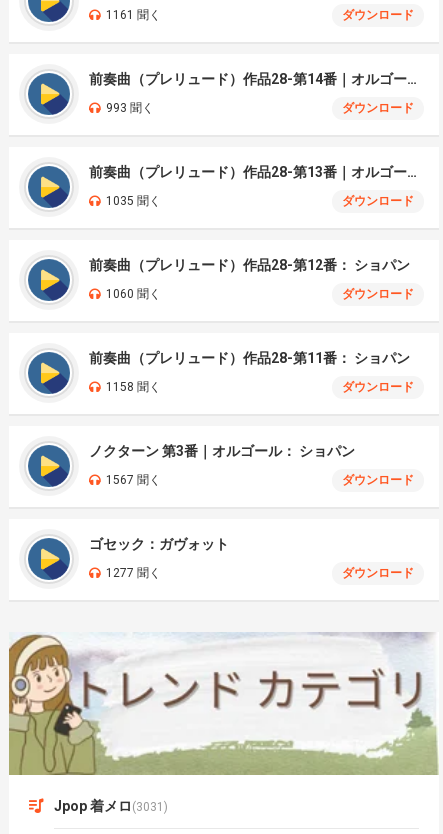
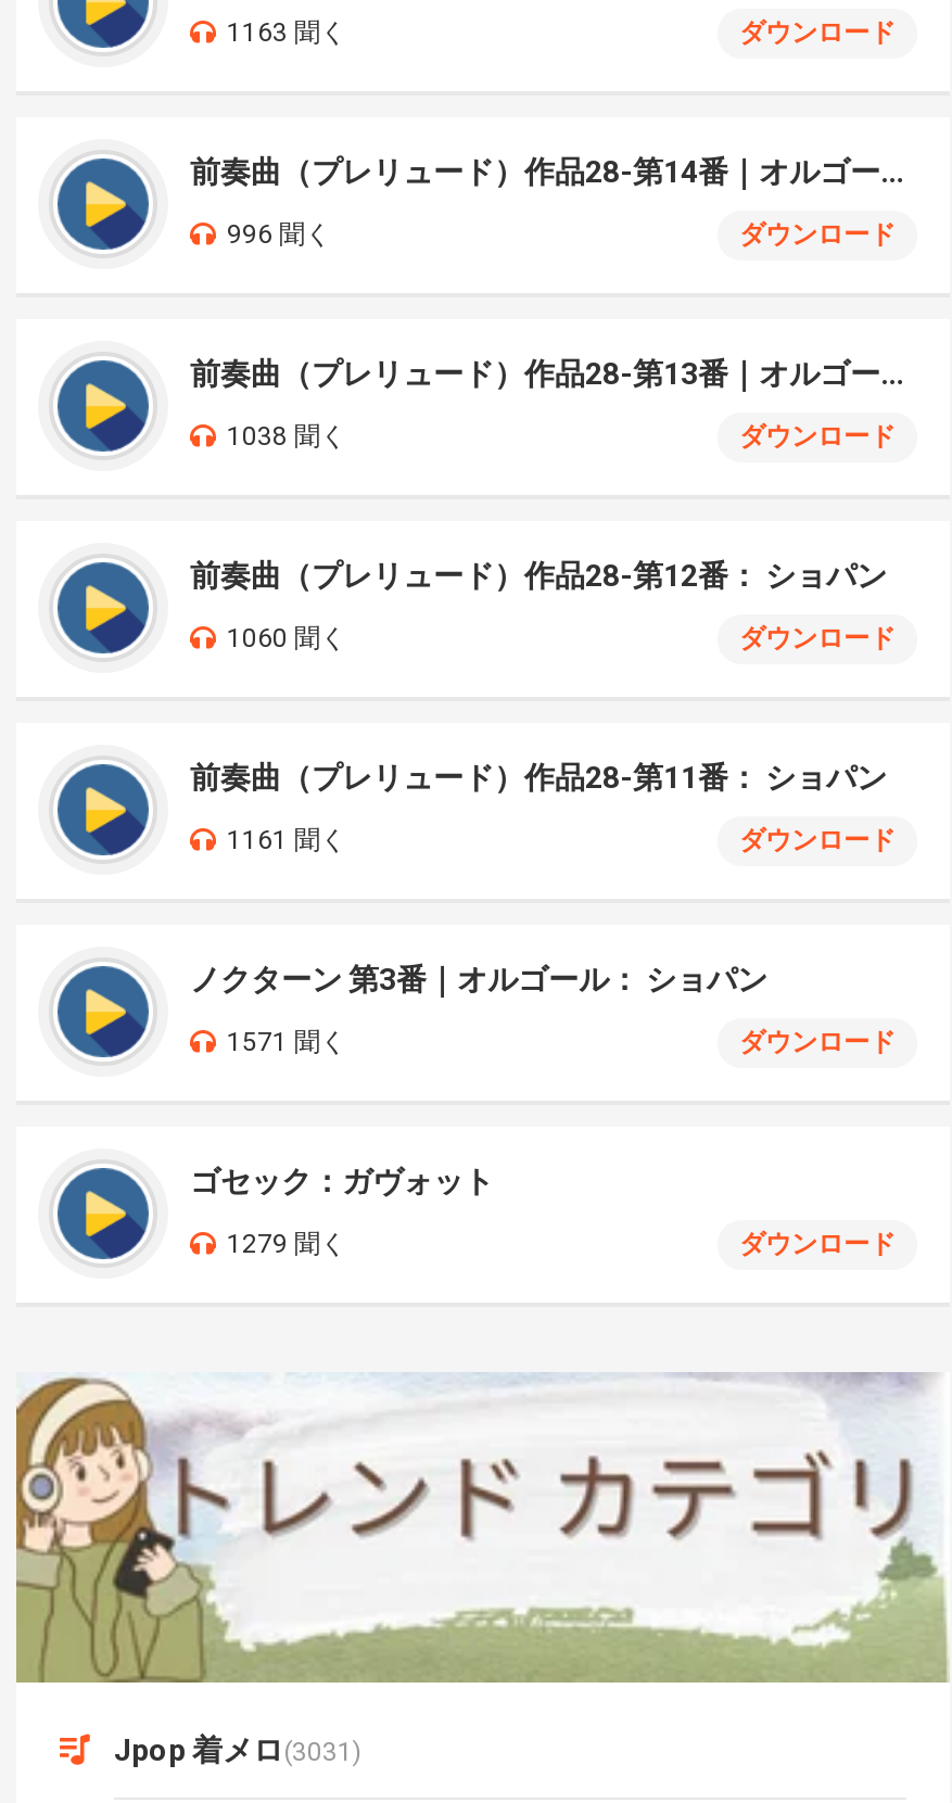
[106,8,161,22] 1161 聞く -> [227,17,346,48] 1163 聞く
[106,101,154,115] 993 聞く -> [227,219,331,250] 996 聞く
[106,194,161,208] 1035 聞く -> [227,421,346,452] 1038 聞く
[106,380,161,394] 1158 聞く -> [227,825,346,855] 1161 聞く
[106,473,161,487] 1567 聞く -> [227,1027,346,1057] 1571 聞く
[106,566,161,580] 1277 聞く -> [227,1229,346,1259] 1279 聞く

